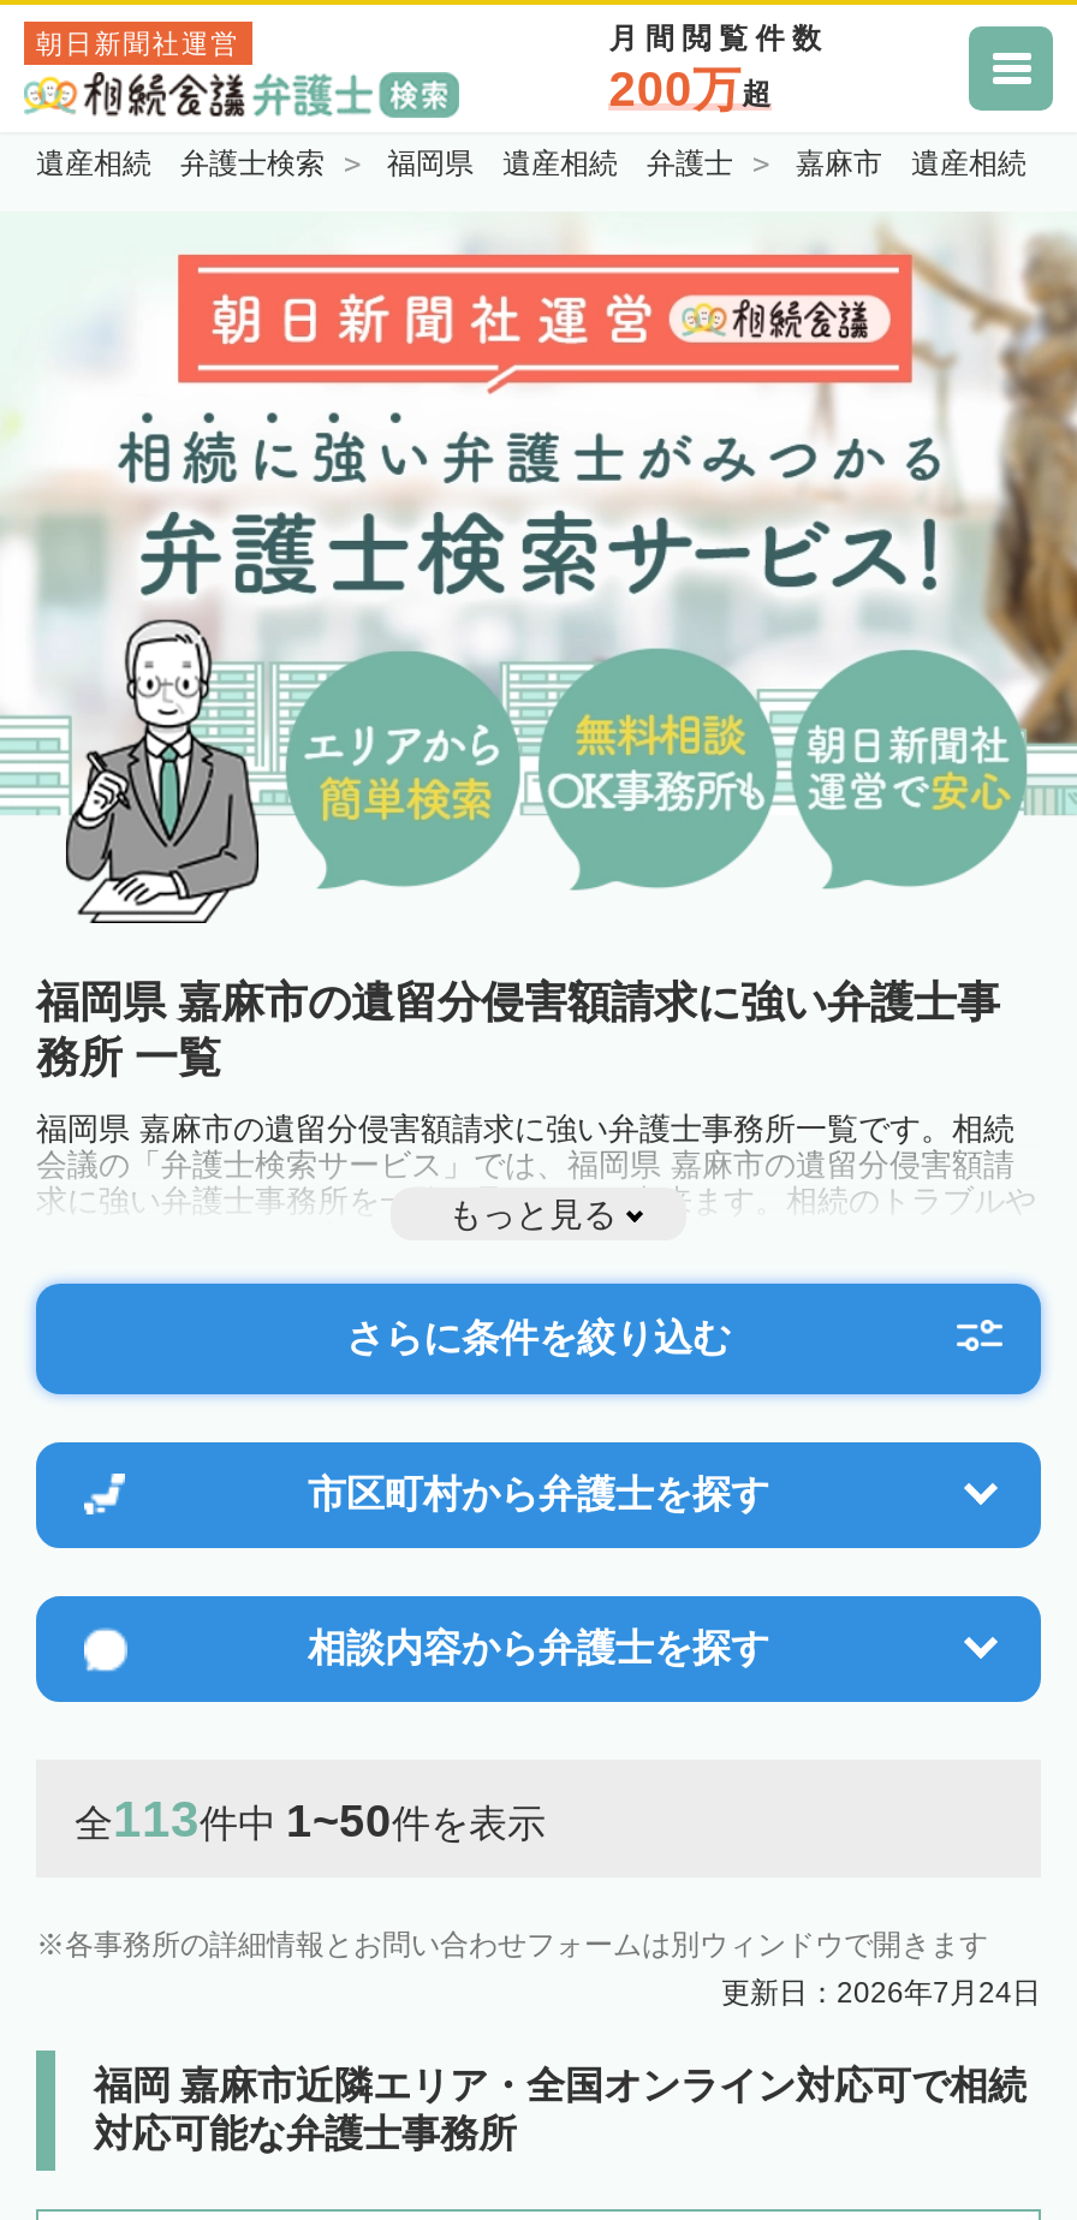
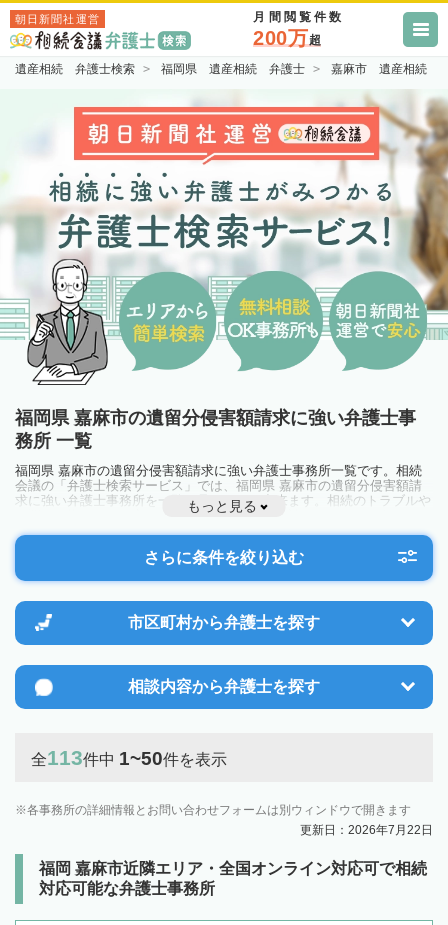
[721,1976,1041,2010] 更新日：2026年7月24日 -> [300,823,433,837] 更新日：2026年7月22日

